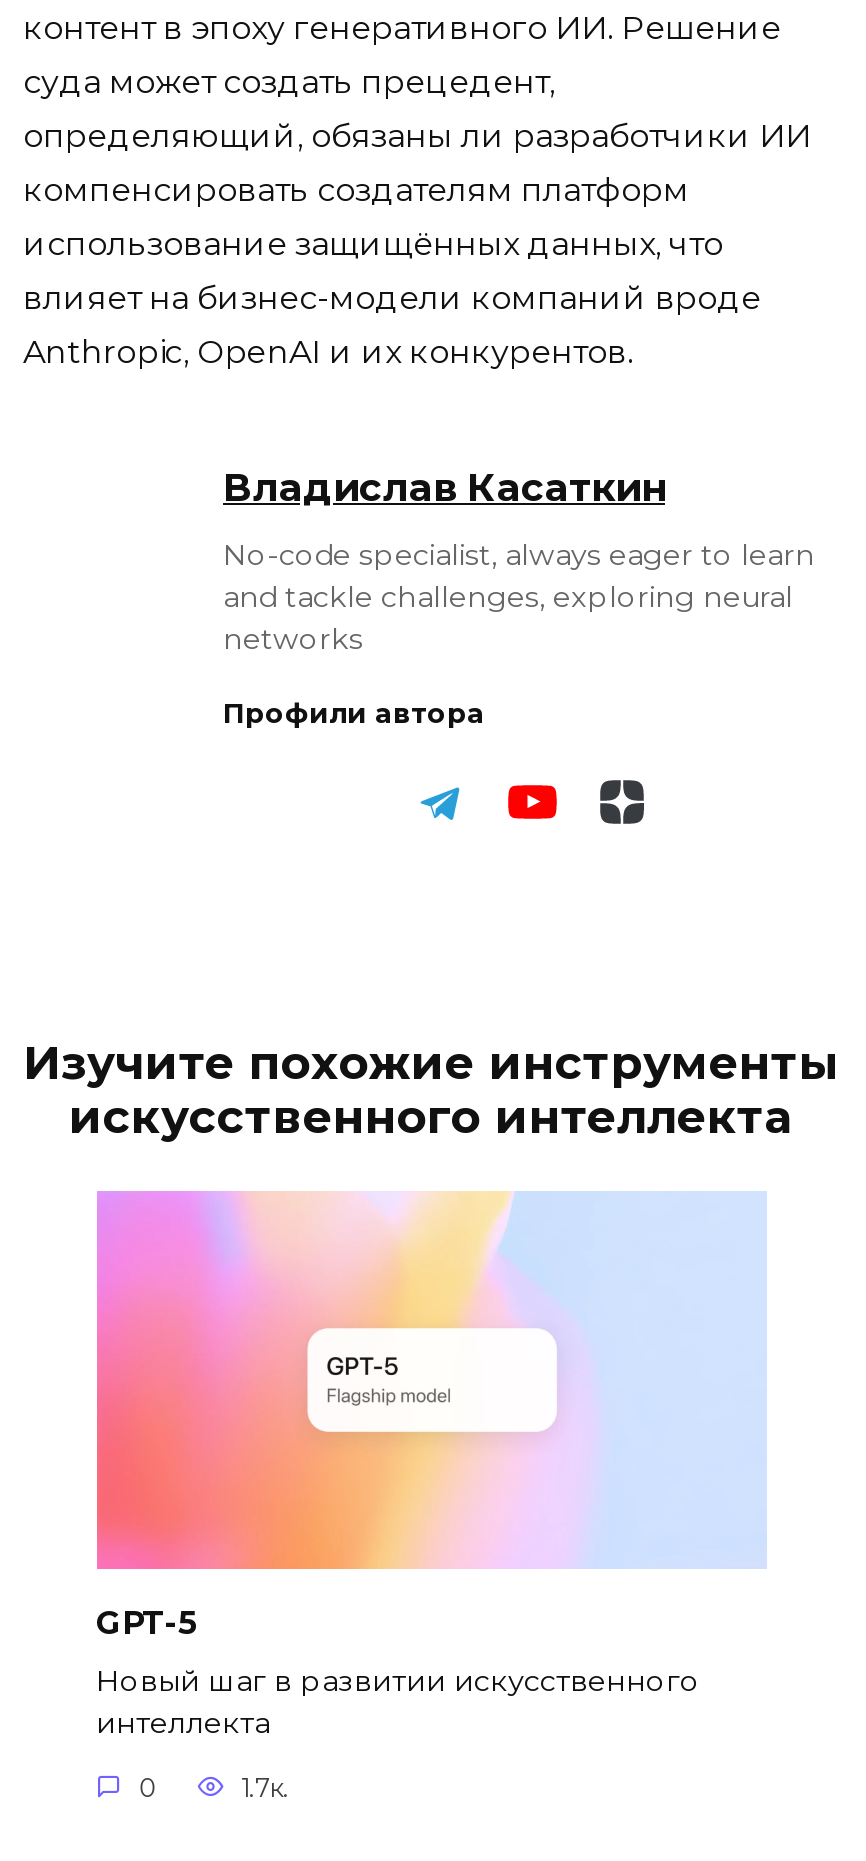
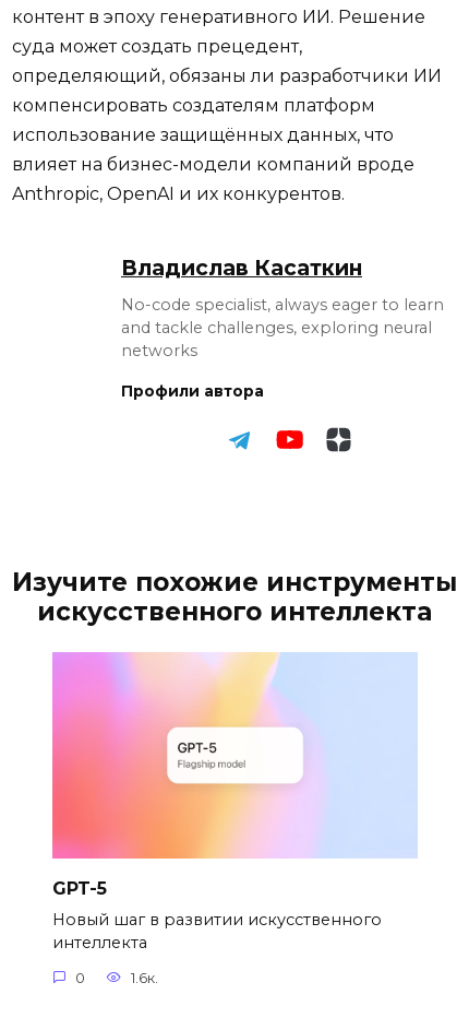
[241,1772,289,1802] 1.7к. -> [131,970,158,986] 1.6к.

